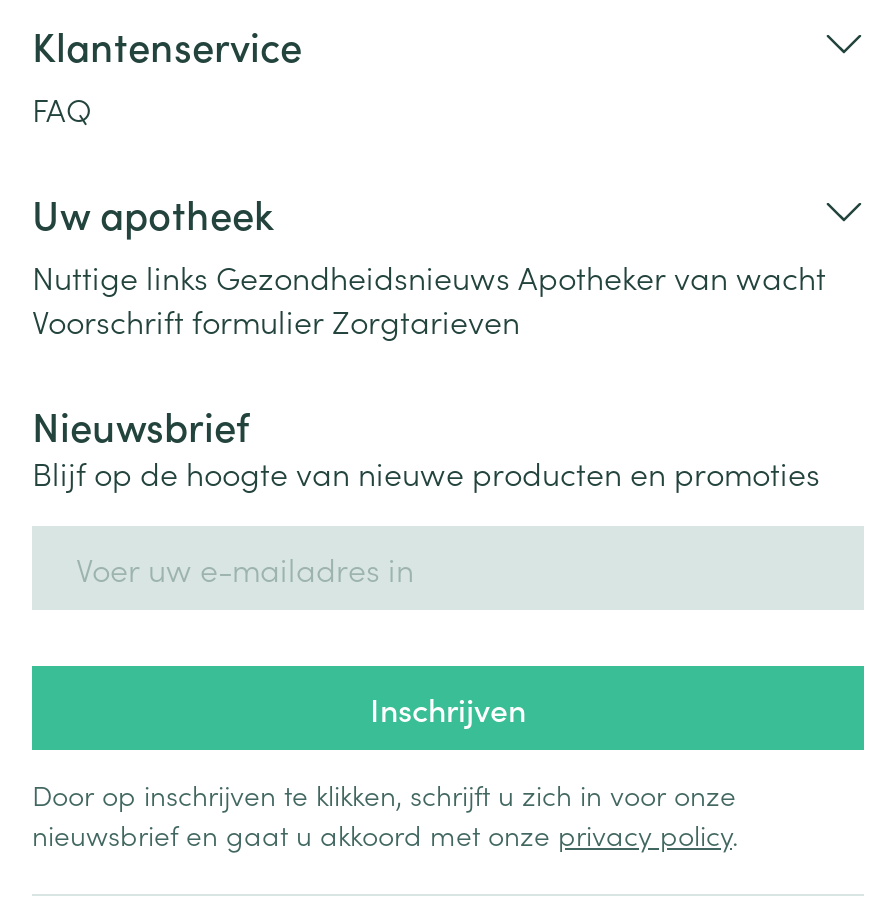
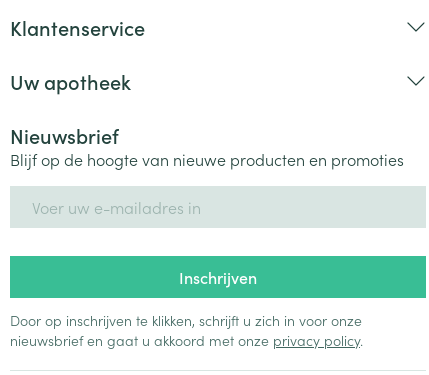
[32,86,92,130] FAQ -> none
[32,254,826,342] Nuttige links Gezondheidsnieuws Apotheker van wacht | Voorschrift formulier Zorgtarieven -> none

